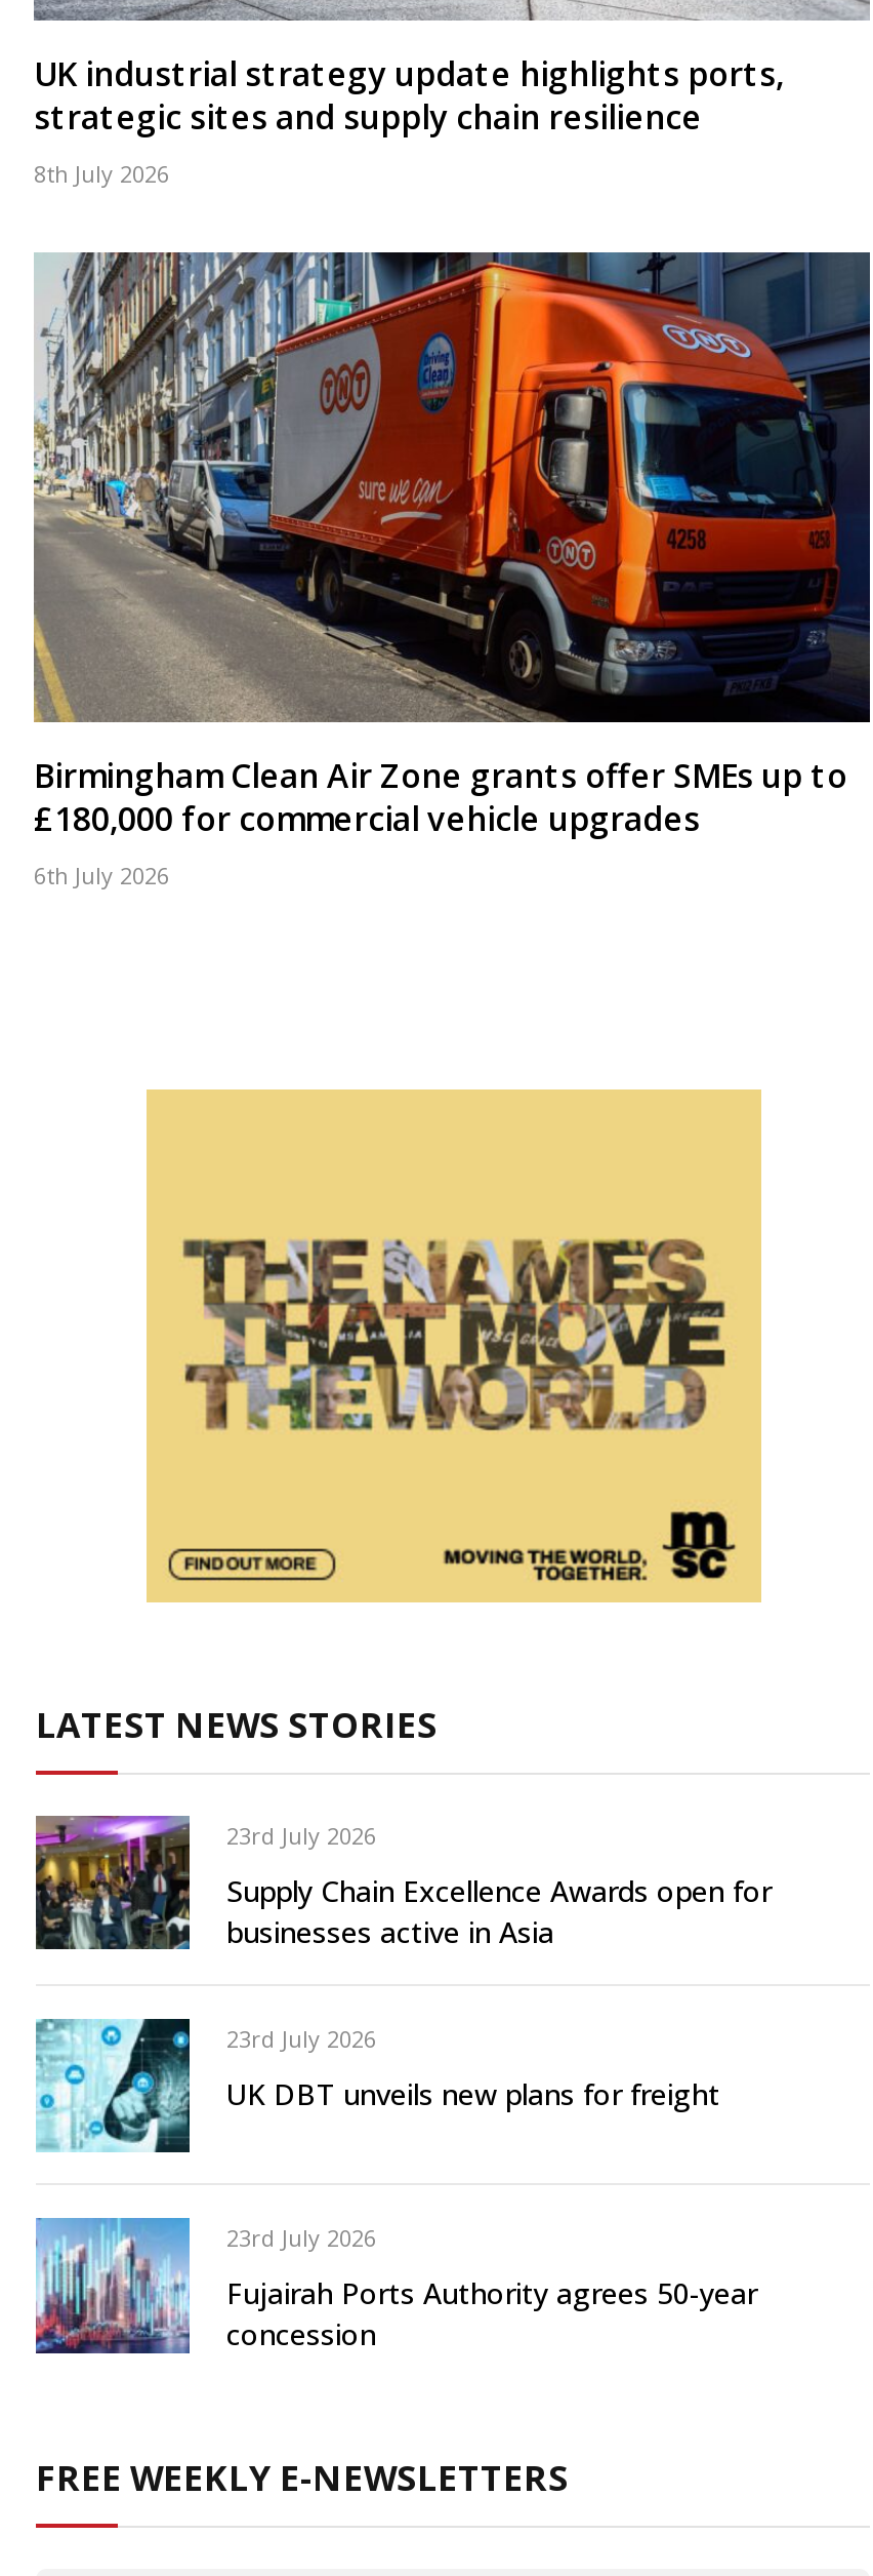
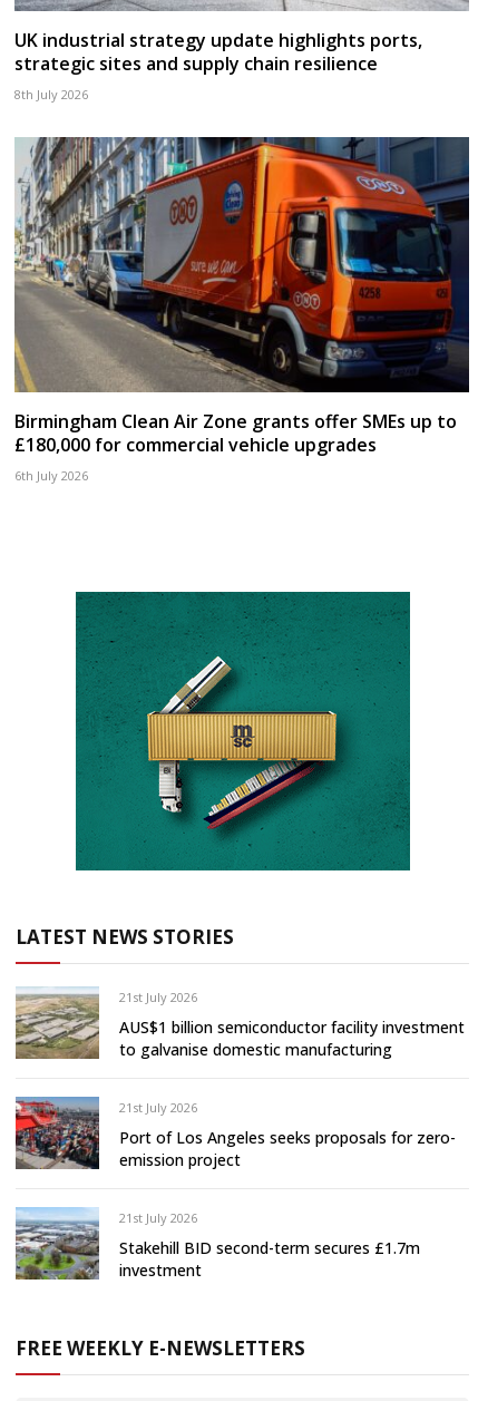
[147,1089,761,1604] [image] -> [75,591,411,872] [image]
[34,1816,376,1951] [image] | 23rd July 2026 -> [14,989,197,1060] [image] | 21st July 2026
[226,1871,772,1951] Supply Chain Excellence Awards open for | businesses active in Asia -> [119,1017,465,1060] AUS$1 billion semiconductor facility investment | to galvanise domestic manufacturing
[34,2019,376,2154] [image] | 23rd July 2026 -> [14,1097,197,1170] [image] | 21st July 2026
[226,2075,720,2114] UK DBT unveils new plans for freight -> [119,1127,456,1170] Port of Los Angeles seeks proposals for zero- | emission project
[36,2218,376,2355] [image] | 23rd July 2026 -> [14,1208,197,1281] [image] | 21st July 2026
[226,2274,757,2354] Fujairah Ports Authority agrees 50-year | concession -> [119,1237,420,1281] Stakehill BID second-term secures £1.7m | investment

